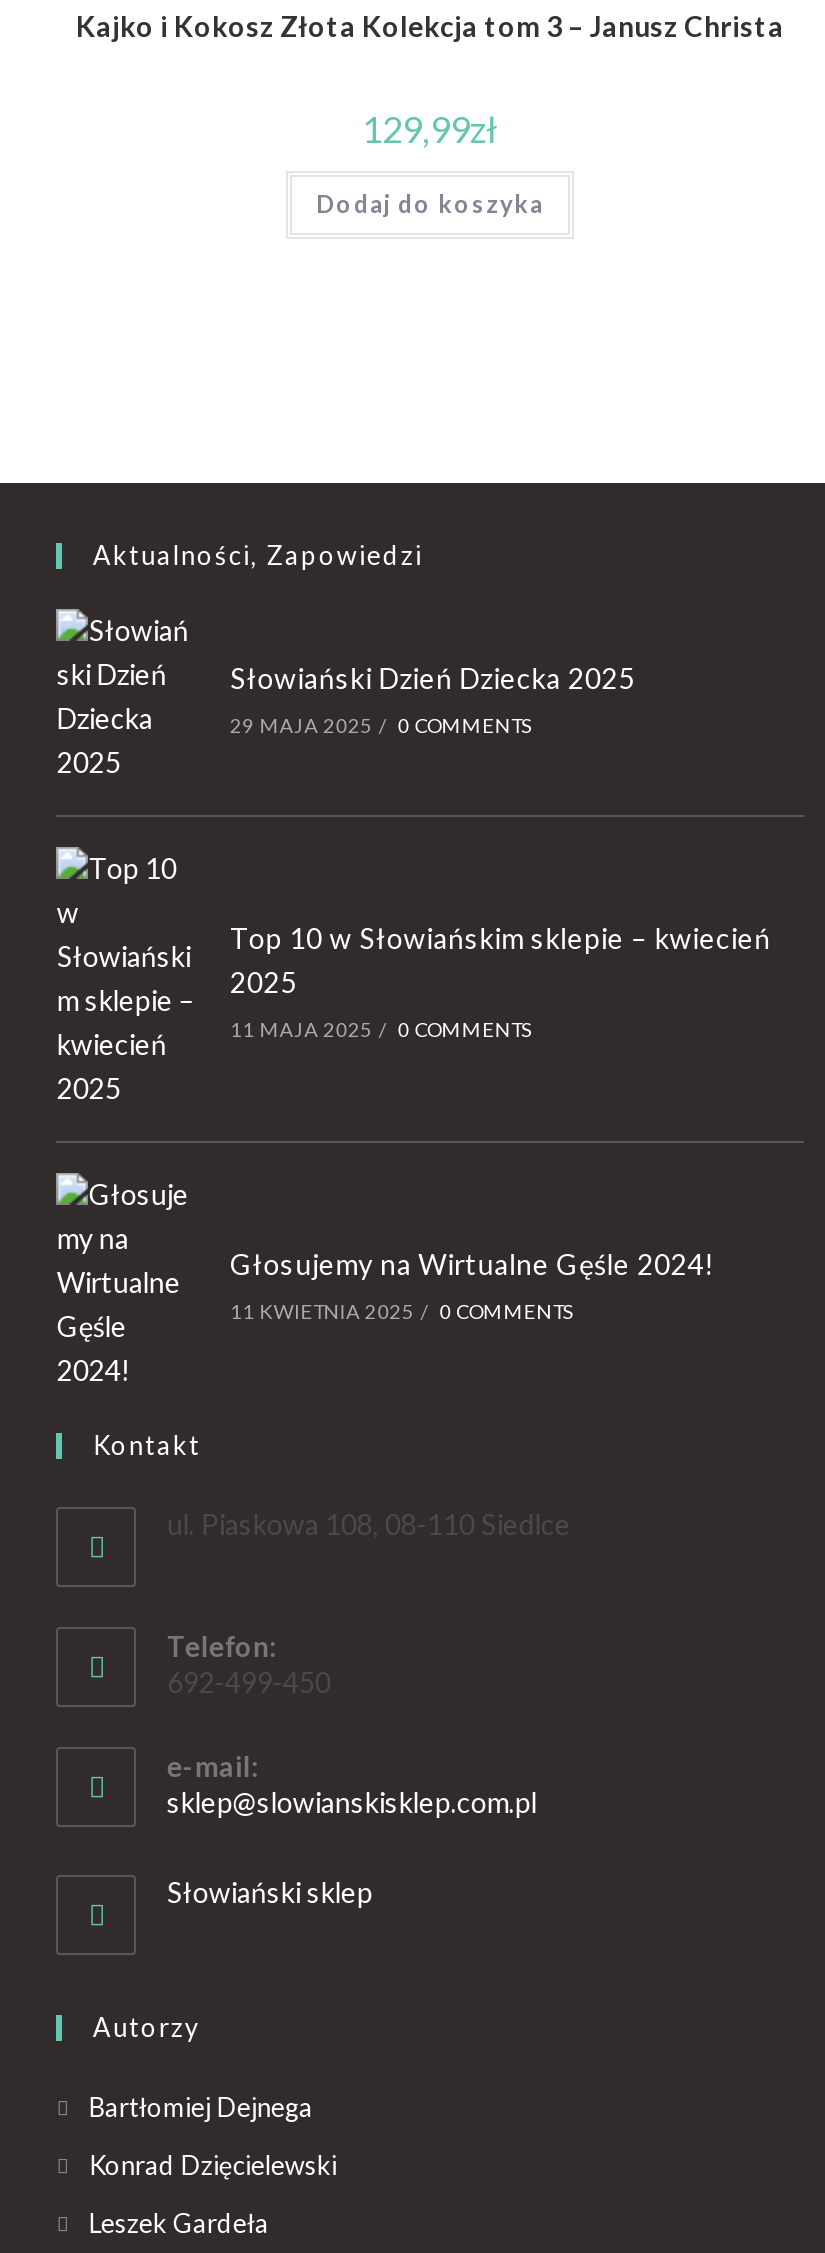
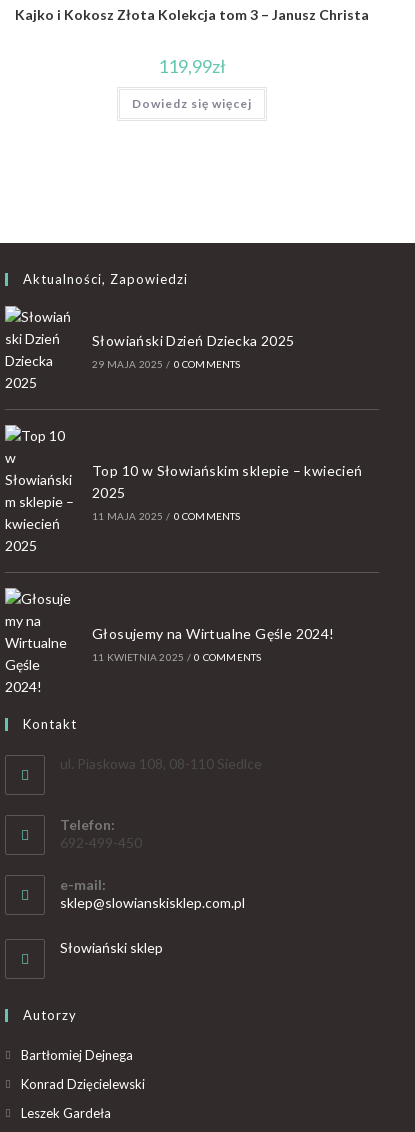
[362,107,498,151] 129,99zł -> [158,55,226,77] 119,99zł
[316,189,544,219] Dodaj do koszyka -> [132,96,252,111] Dowiedz się więcej

